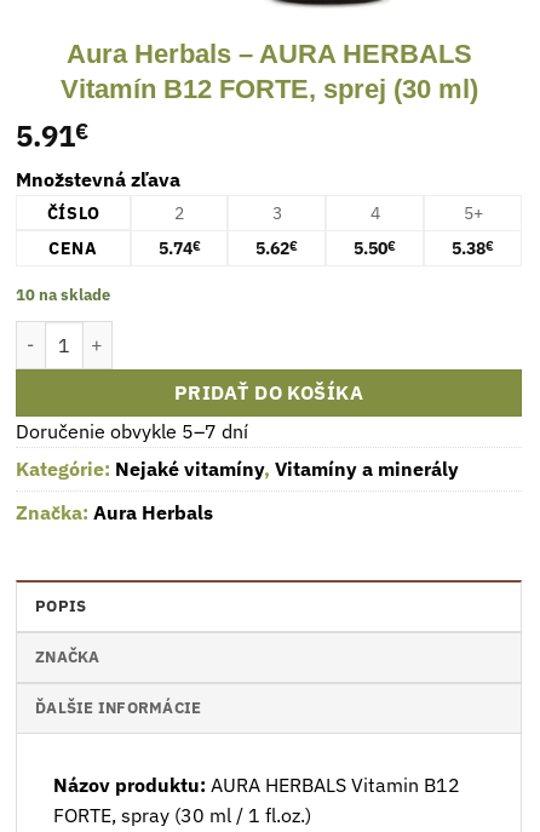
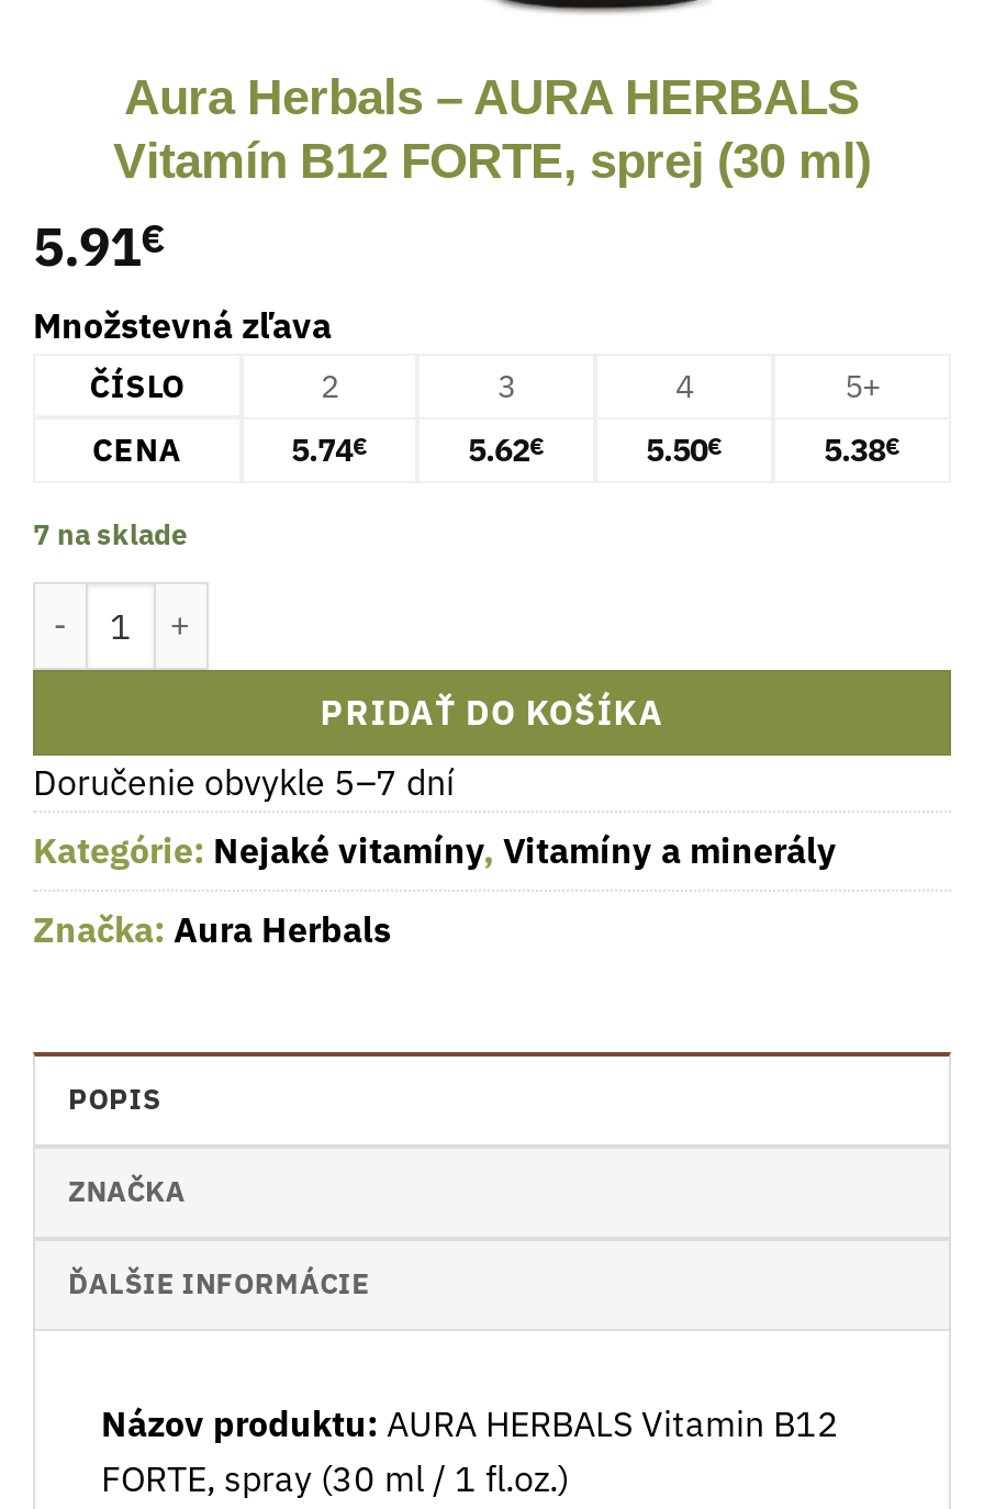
[16,285,110,305] 10 na sklade -> [33,516,187,554] 7 na sklade

